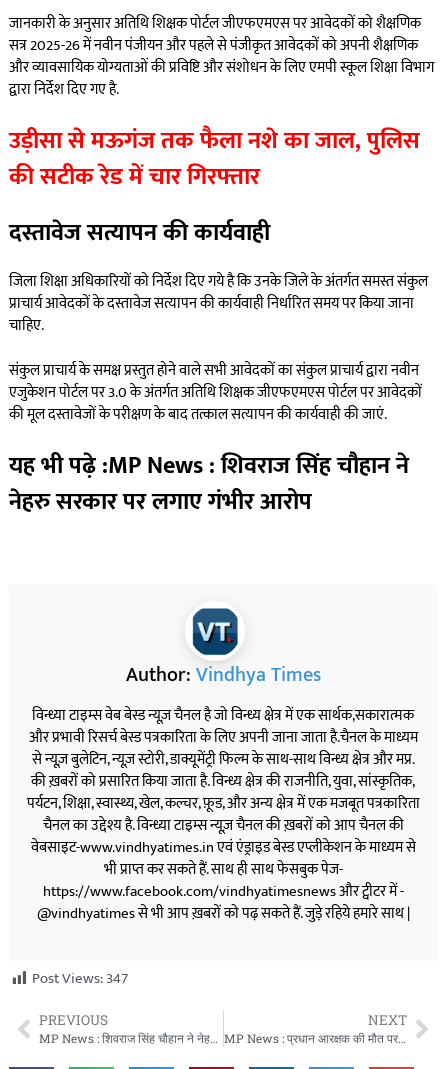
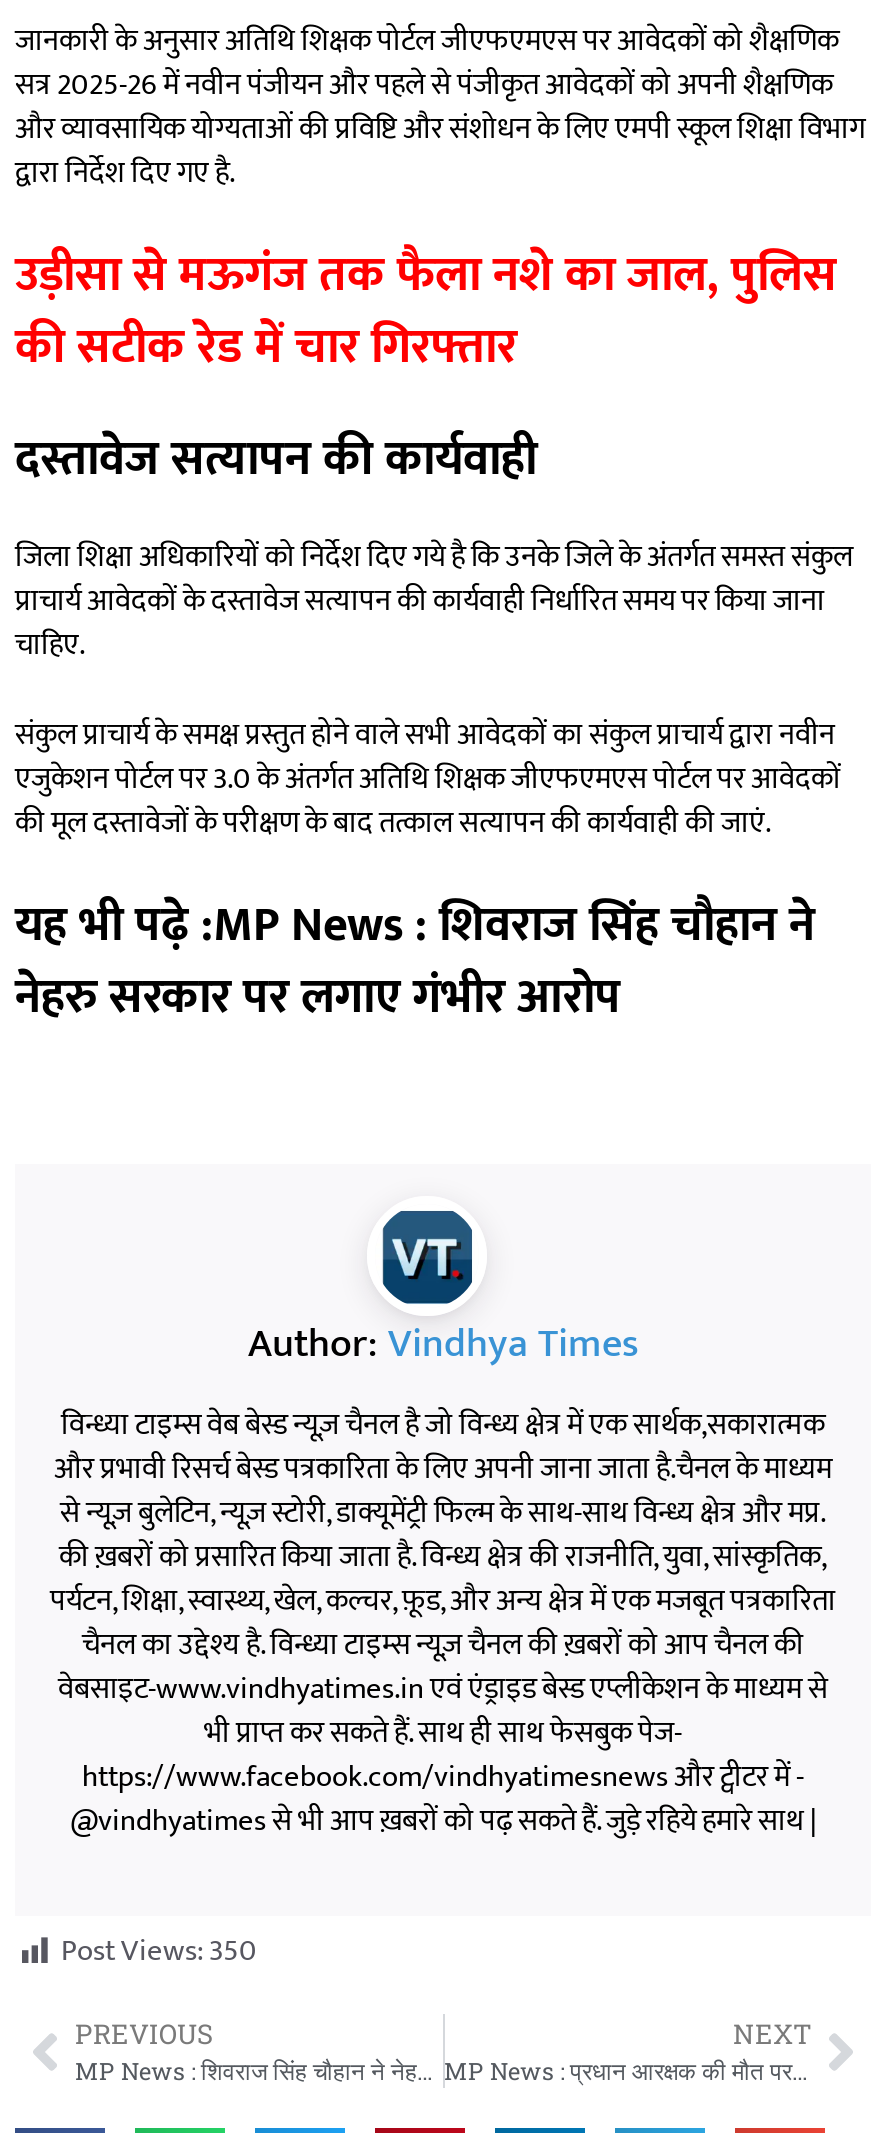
[32,966,128,991] Post Views: 347 -> [61,1926,257,1976] Post Views: 350

